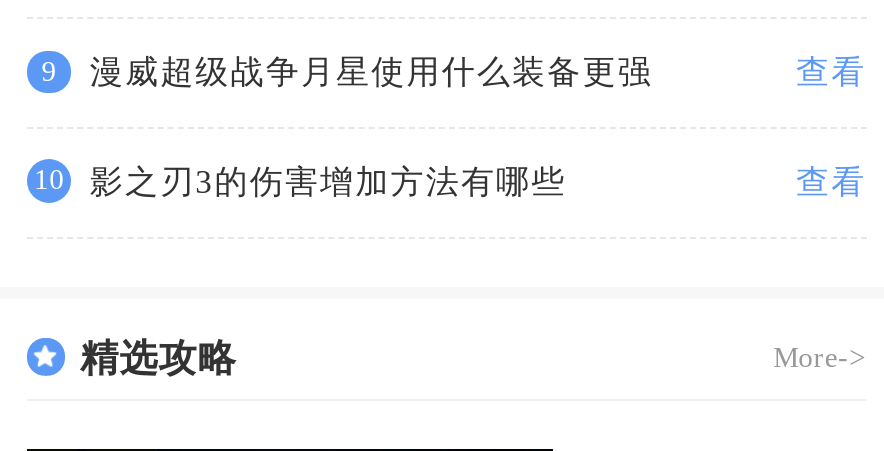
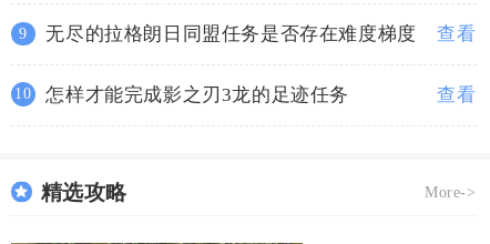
[90,53,653,91] 漫威超级战争月星使用什么装备更强 -> [46,23,416,44] 无尽的拉格朗日同盟任务是否存在难度梯度
[90,162,567,200] 影之刃3的伤害增加方法有哪些 -> [46,84,349,105] 怎样才能完成影之刃3龙的足迹任务

